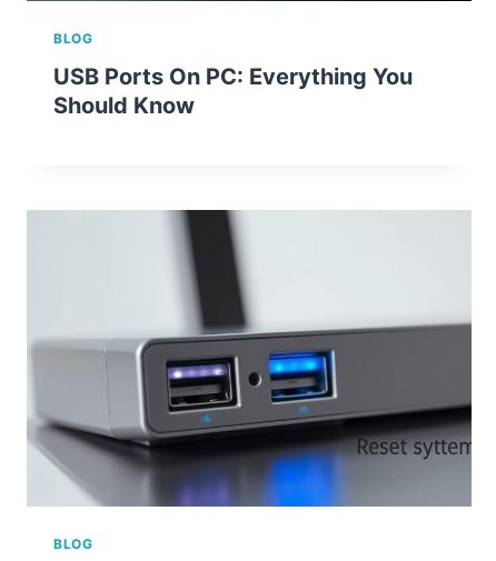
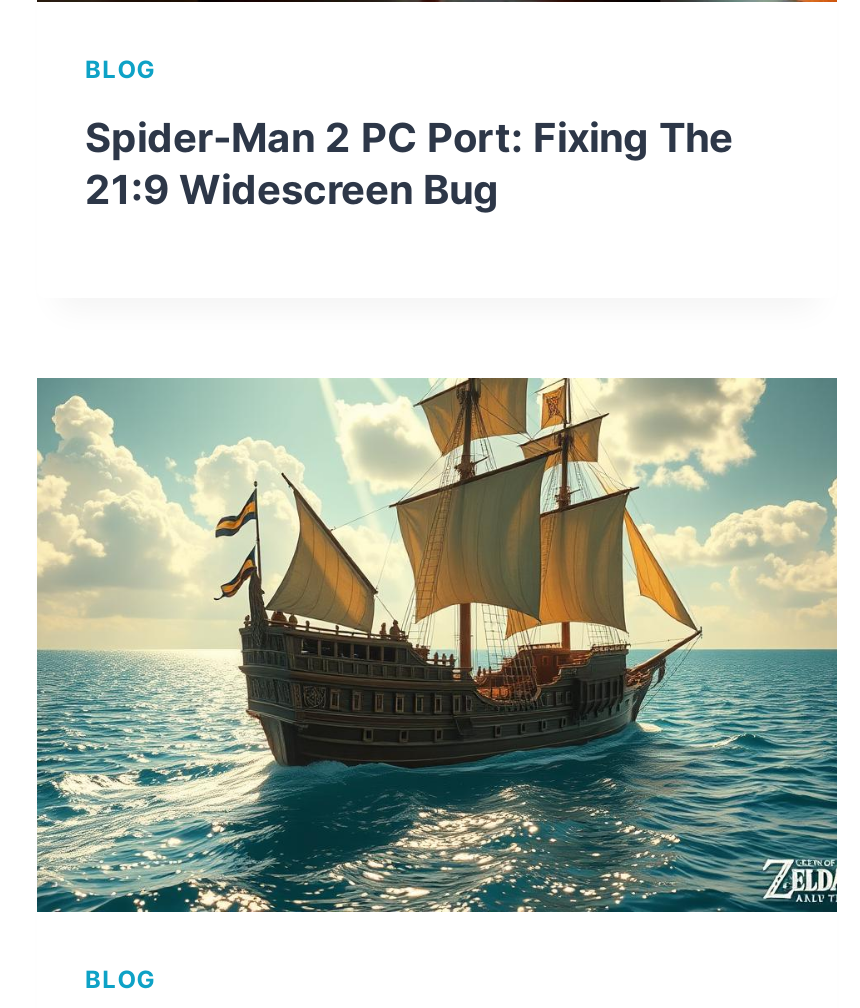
[53,63,413,119] USB Ports On PC: Everything You | Should Know -> [85,114,733,214] Spider-Man 2 PC Port: Fixing The | 21:9 Widescreen Bug
[27,209,473,508] [image] -> [35,376,839,914] [image]

